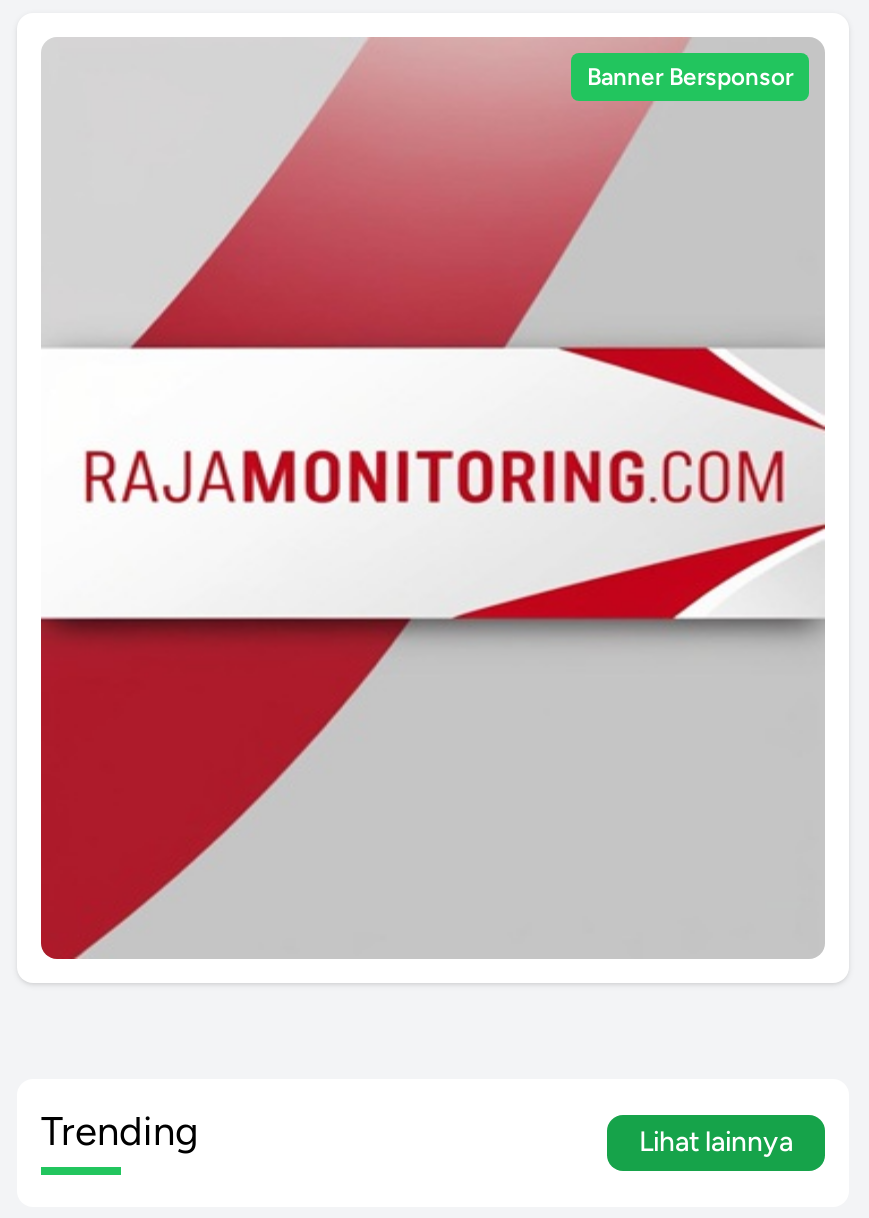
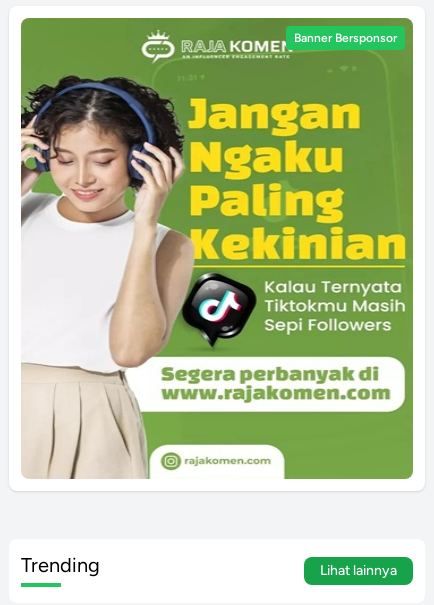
[39,37,825,961] [image] -> [20,17,414,479] [image]

